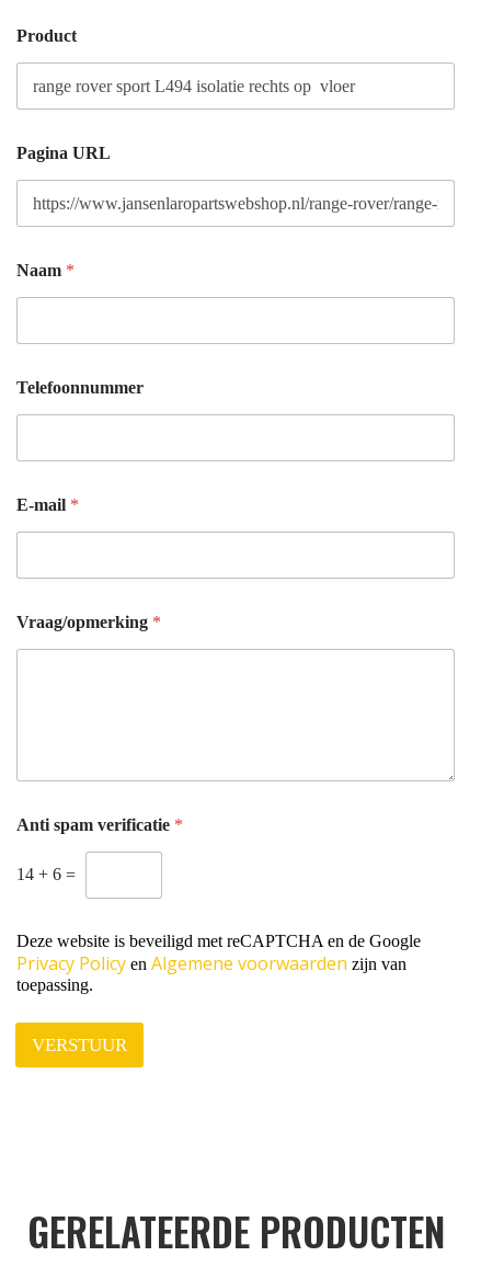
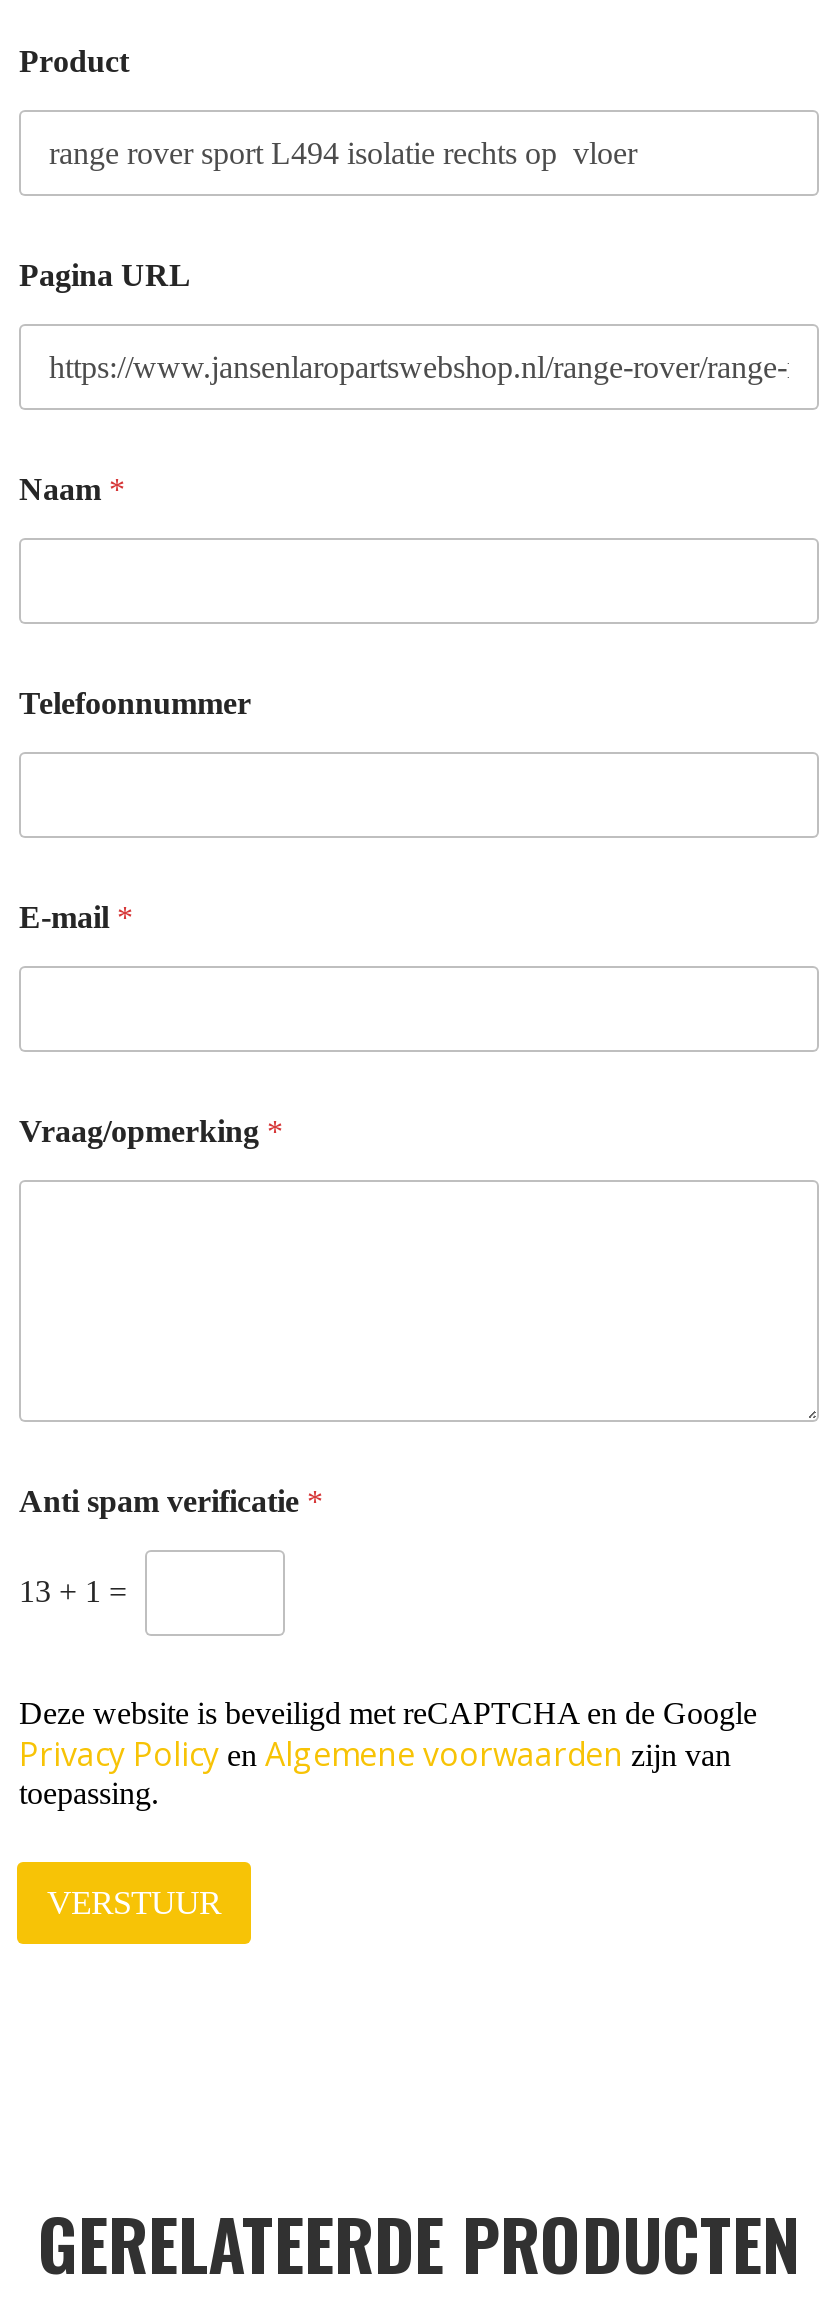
[16,865,76,883] 14 + 6 = -> [19,1574,127,1608] 13 + 1 =

